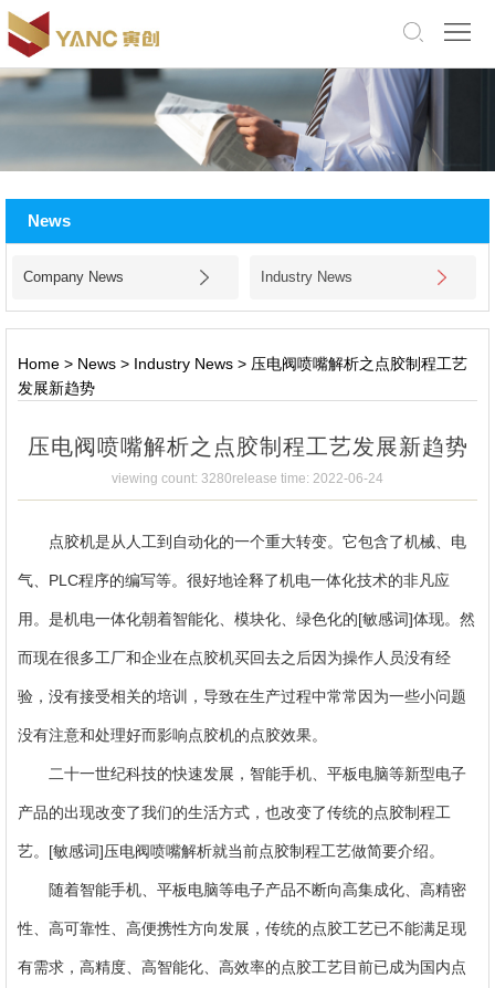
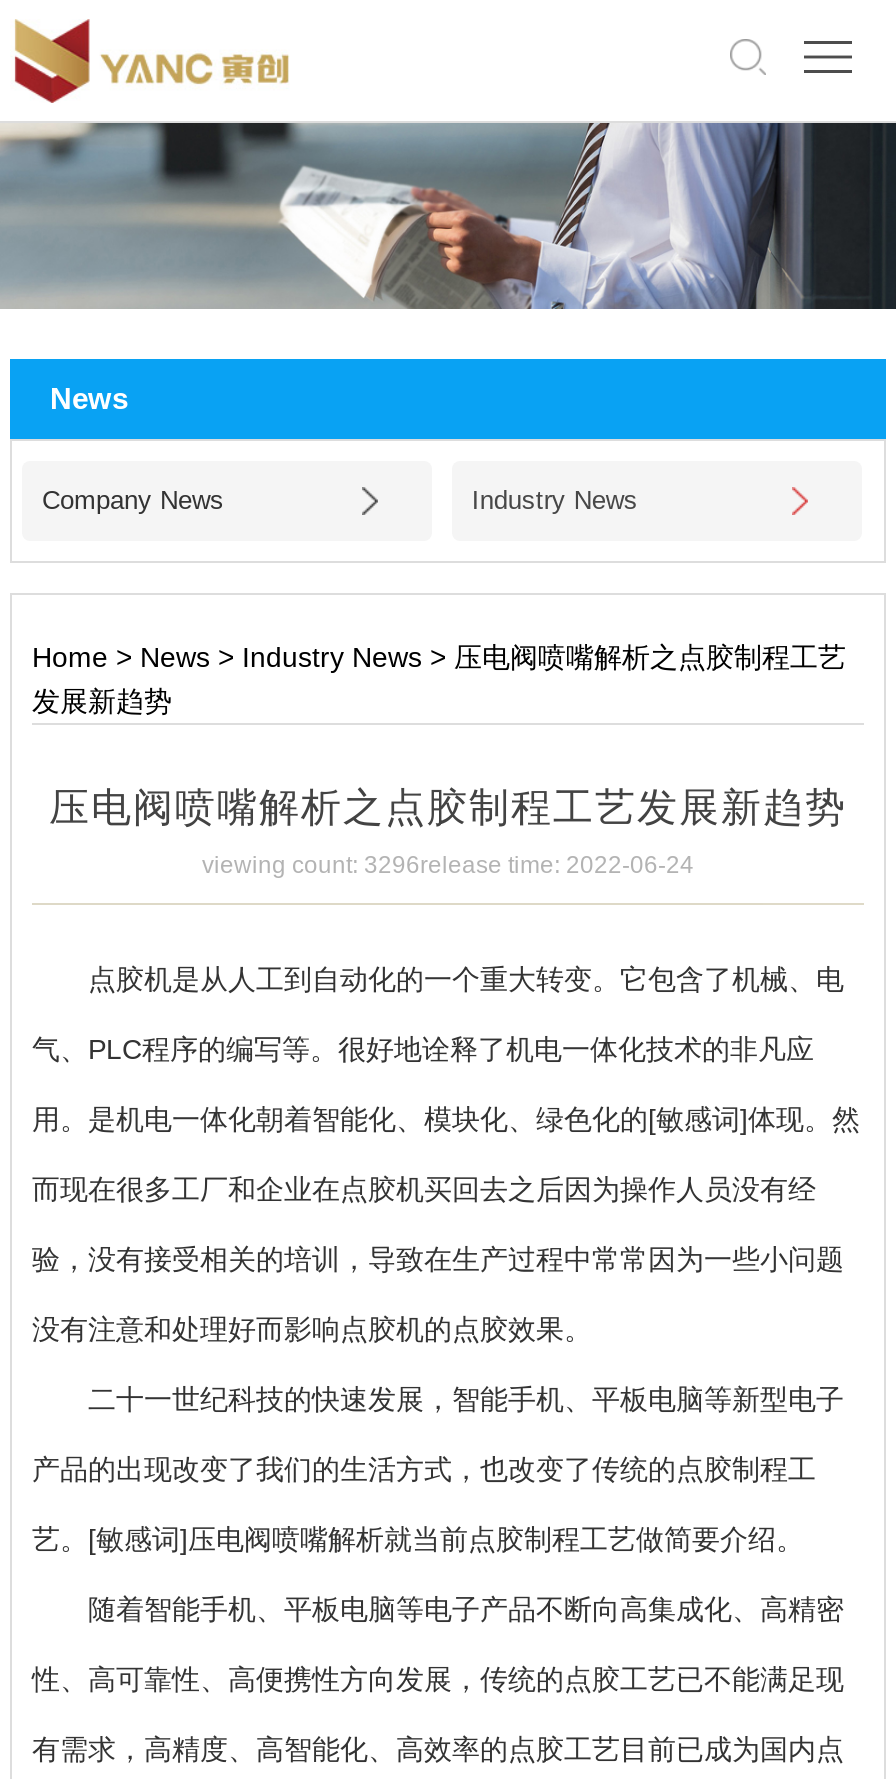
[112,471,383,486] viewing count: 3280release time: 2022-06-24 -> [202,851,694,879] viewing count: 3296release time: 2022-06-24

